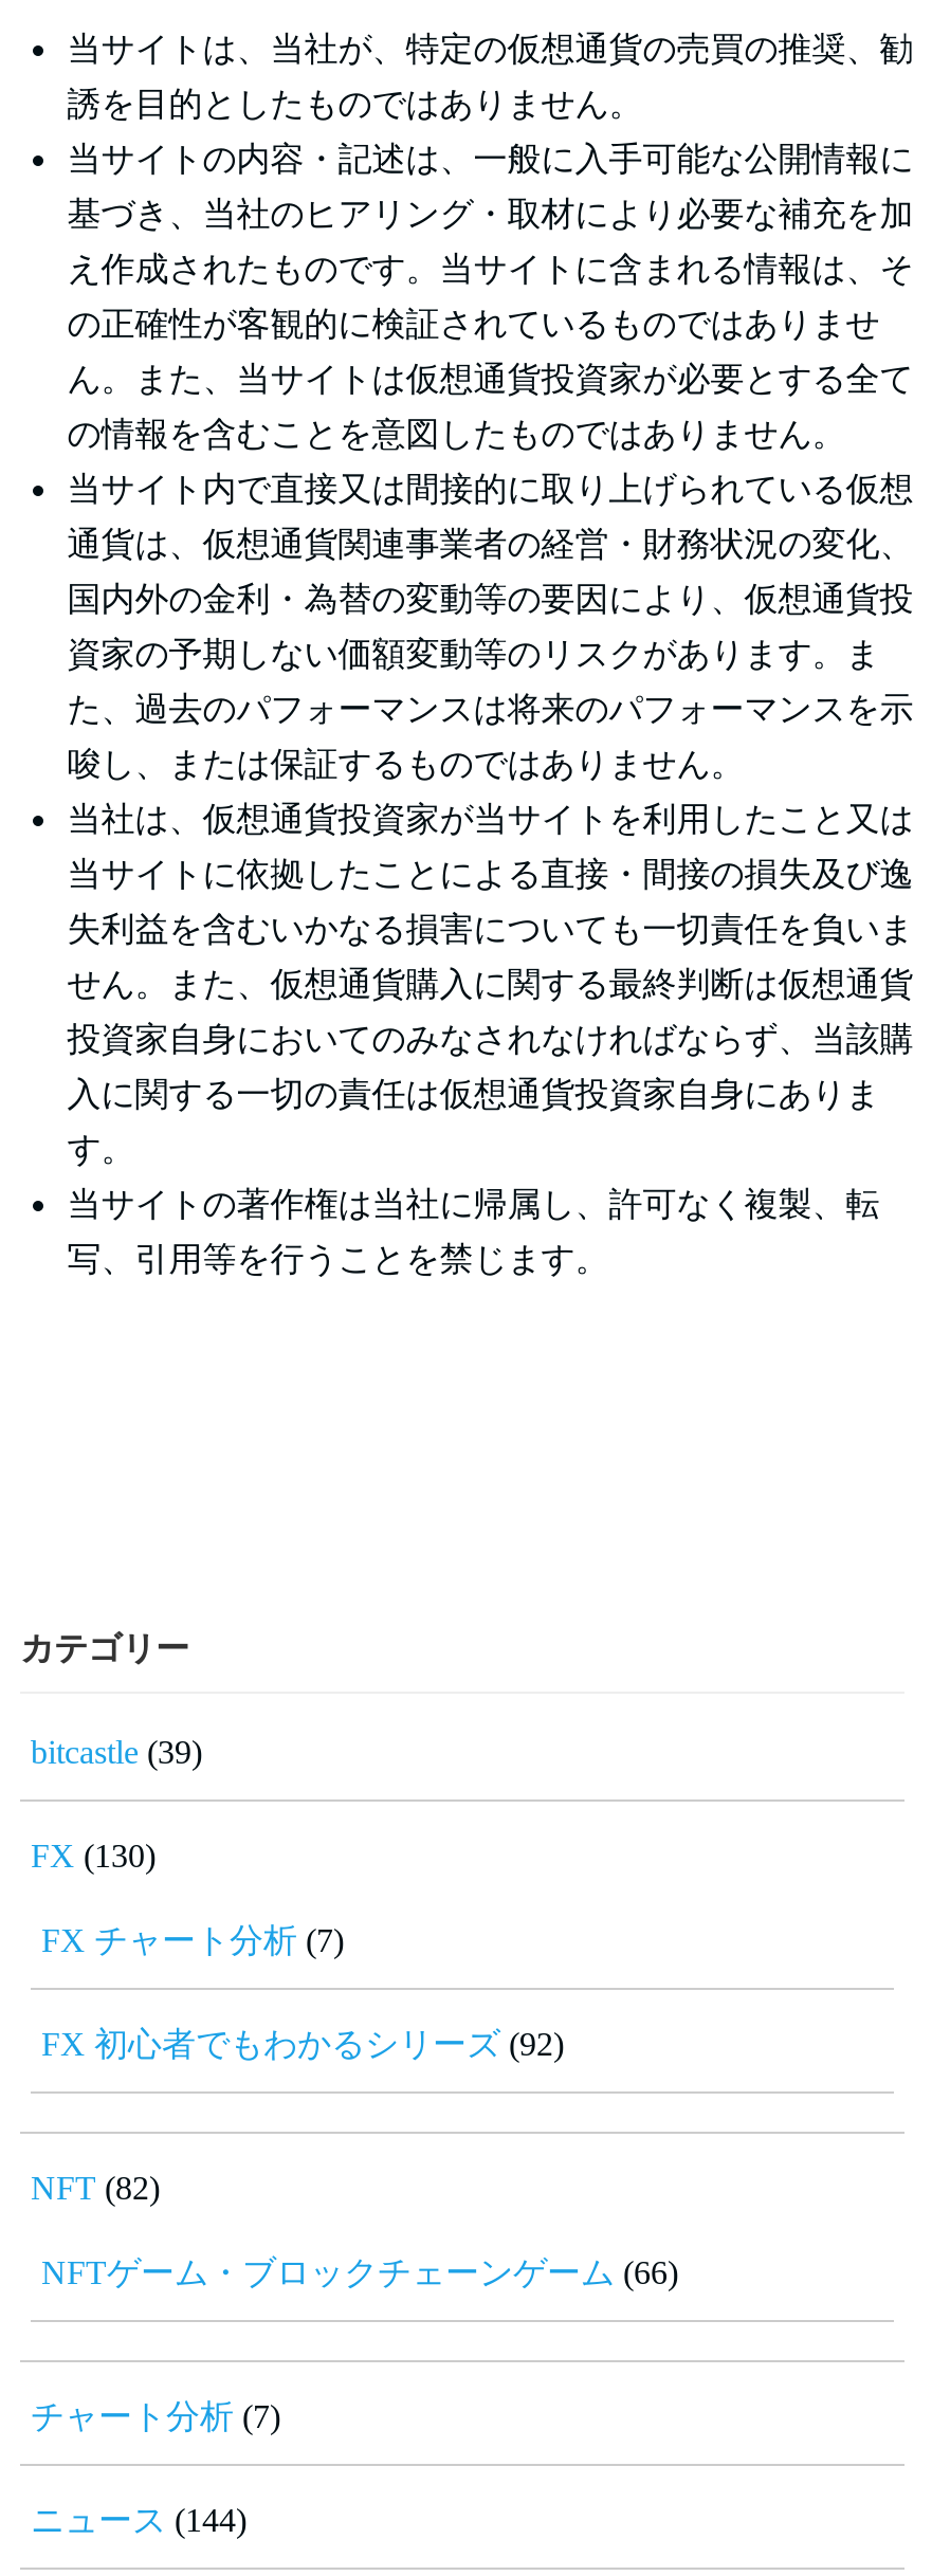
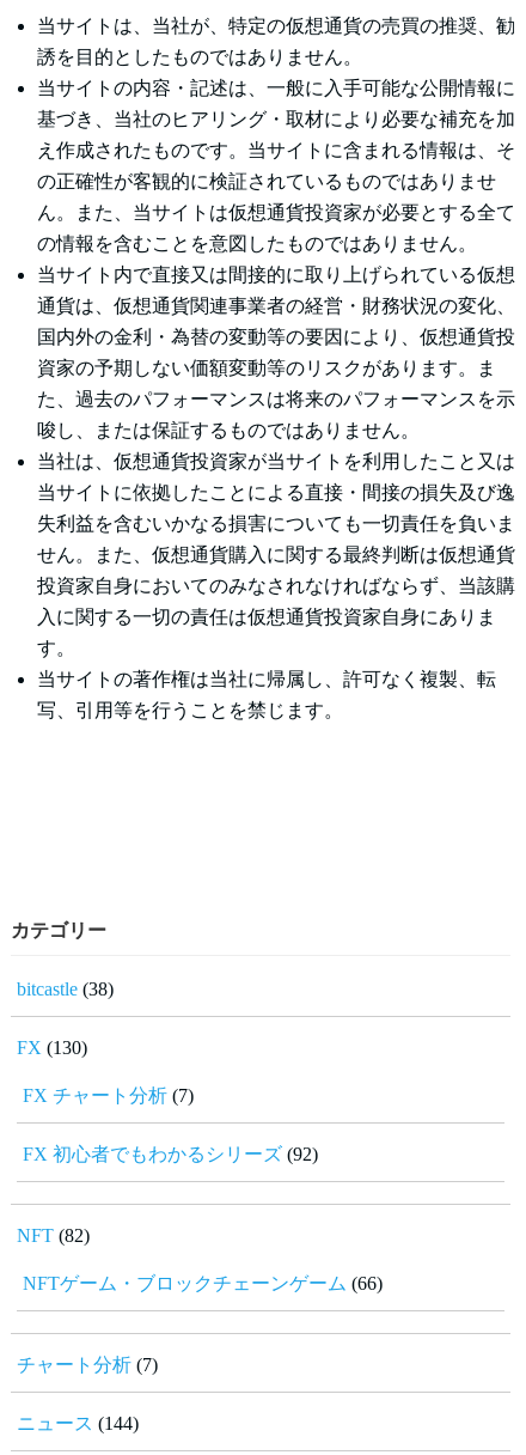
[31,1734,202,1770] bitcastle (39) -> [17,979,114,999] bitcastle (38)

